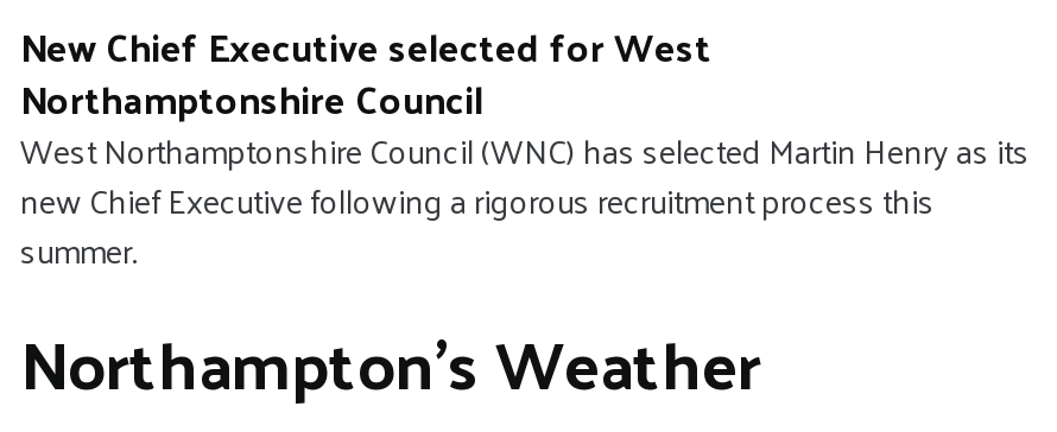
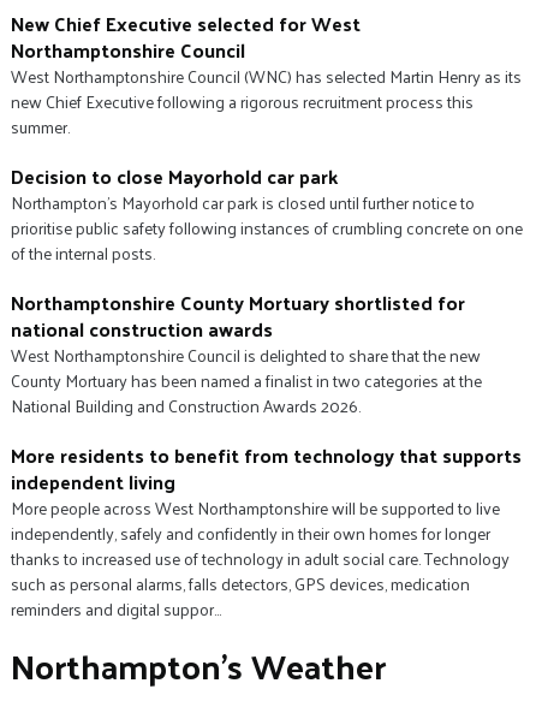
none -> [11,159,523,624] Decision to close Mayorhold car park | Northampton’s Mayorhold car park is closed until further notice to | prioritise public safety following instances of crumbling concrete on one | of the internal posts. | Northamptonshire County Mortuary shortlisted for | national construction awards | West Northamptonshire Council is delighted to share that the new | County Mortuary has been named a finalist in two categories at the | National Building and Construction Awards 2026. | More residents to benefit from technology that supports | independent living | More people across West Northamptonshire will be supported to live | independently, safely and confidently in their own homes for longer | thanks to increased use of technology in adult social care. Technology | such as personal alarms, falls detectors, GPS devices, medication | reminders and digital suppor...

